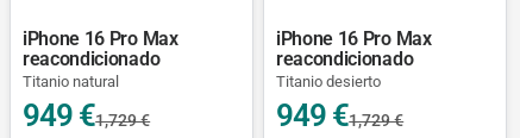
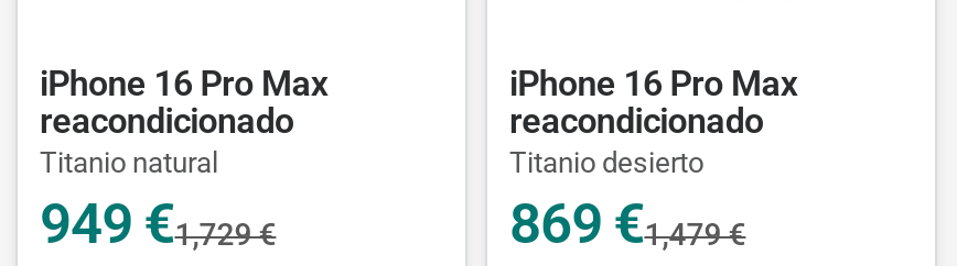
[276,97,349,133] 949 € -> [509,190,644,256] 869 €
[349,111,404,130] 1,729 € -> [644,215,746,251] 1,479 €

